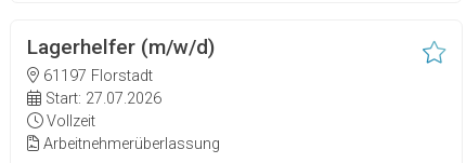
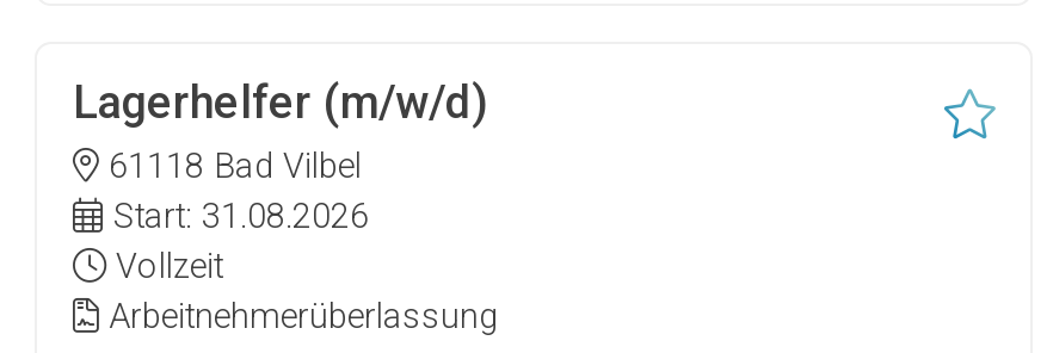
[39,67,161,108] 61197 Florstadt | Start: 27.07.2026 -> [99,148,369,239] 61118 Bad Vilbel | Start: 31.08.2026

